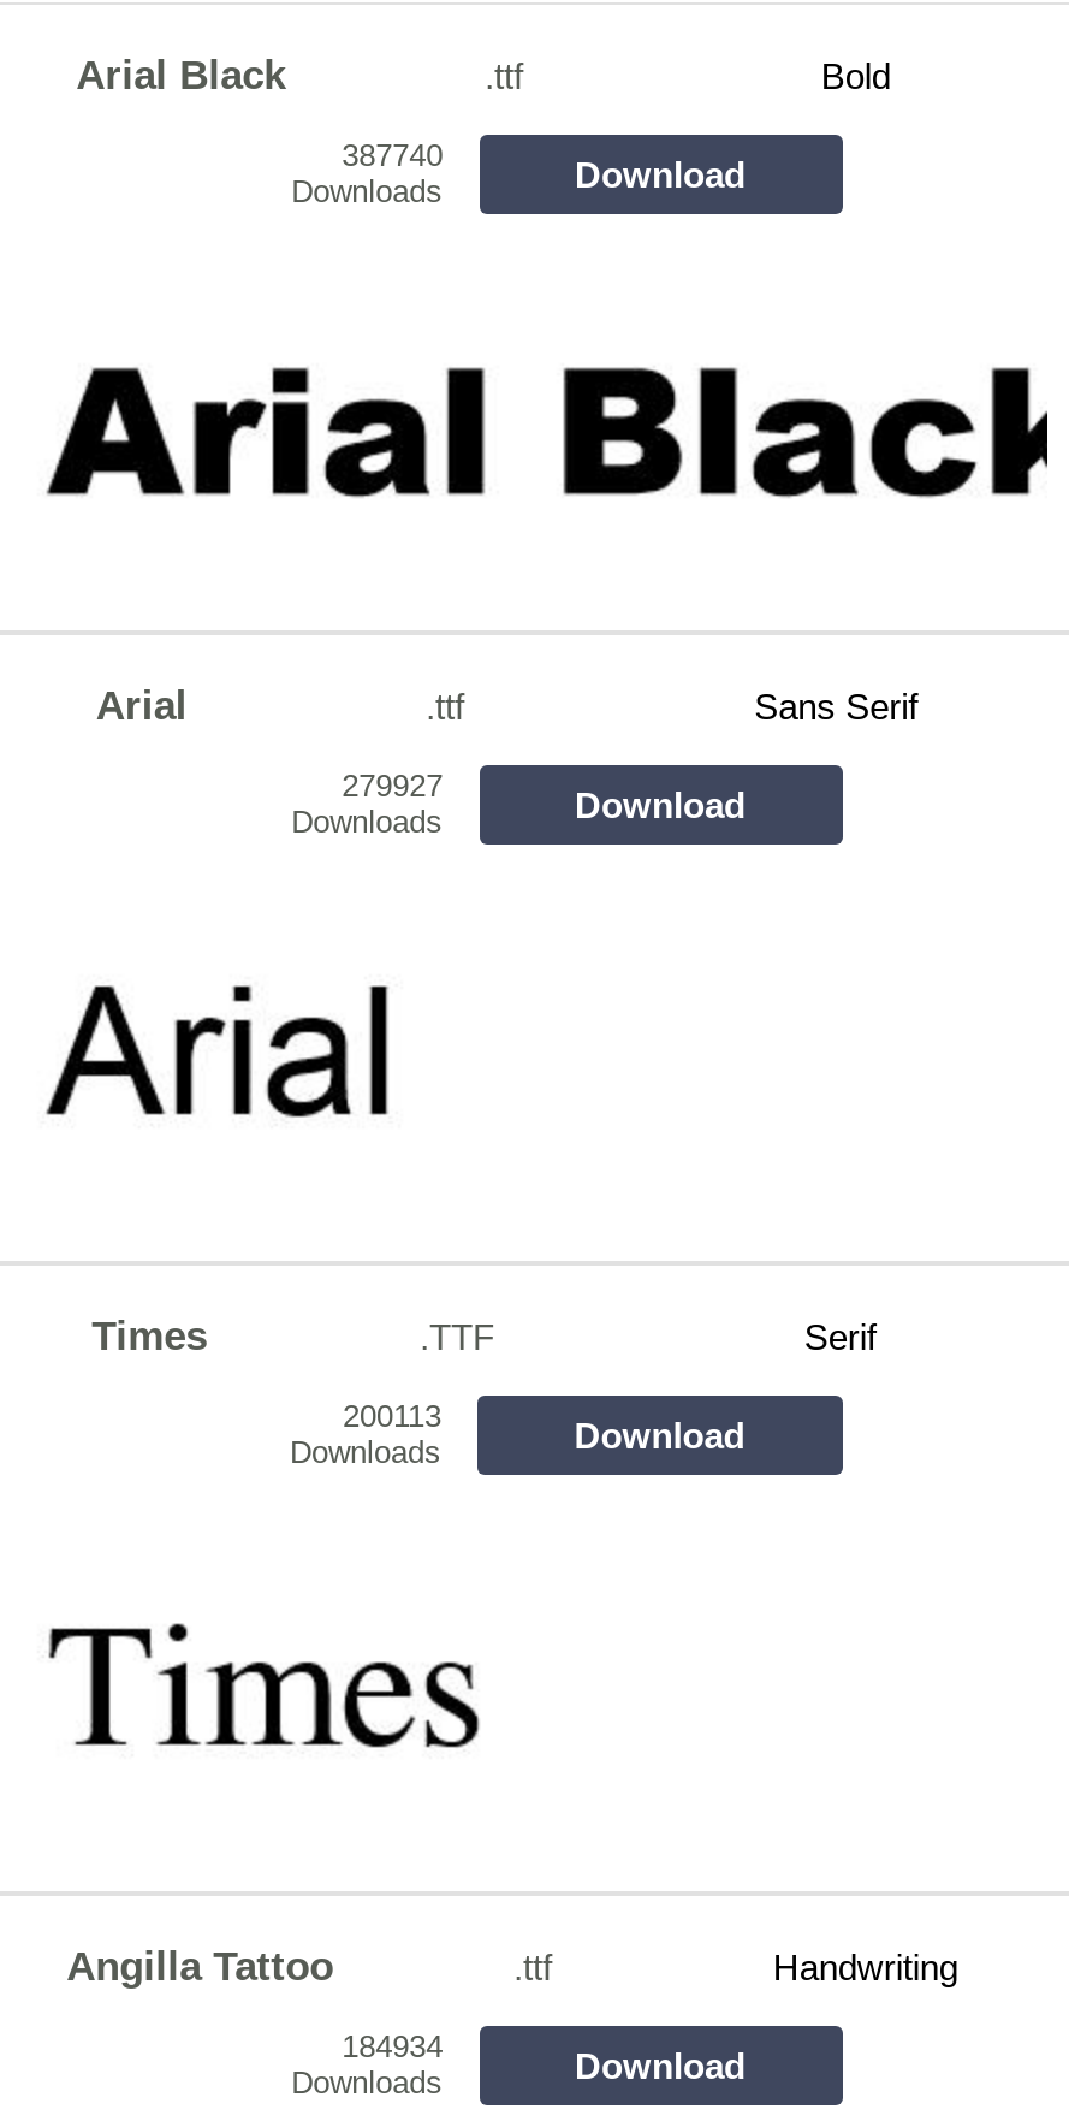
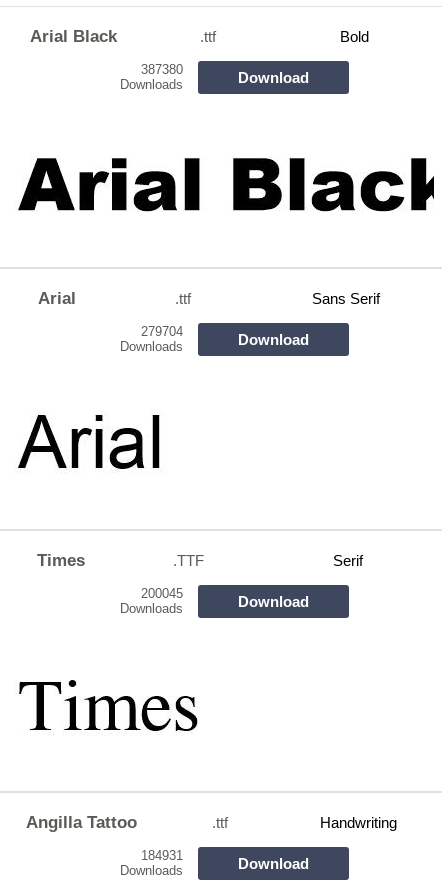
[342,138,443,174] 387740 -> [141,62,183,77] 387380
[342,768,443,804] 279927 -> [141,324,183,339] 279704
[343,1398,441,1435] 200113 -> [141,586,183,601] 200045
[342,2029,443,2065] 184934 -> [141,848,183,863] 184931

